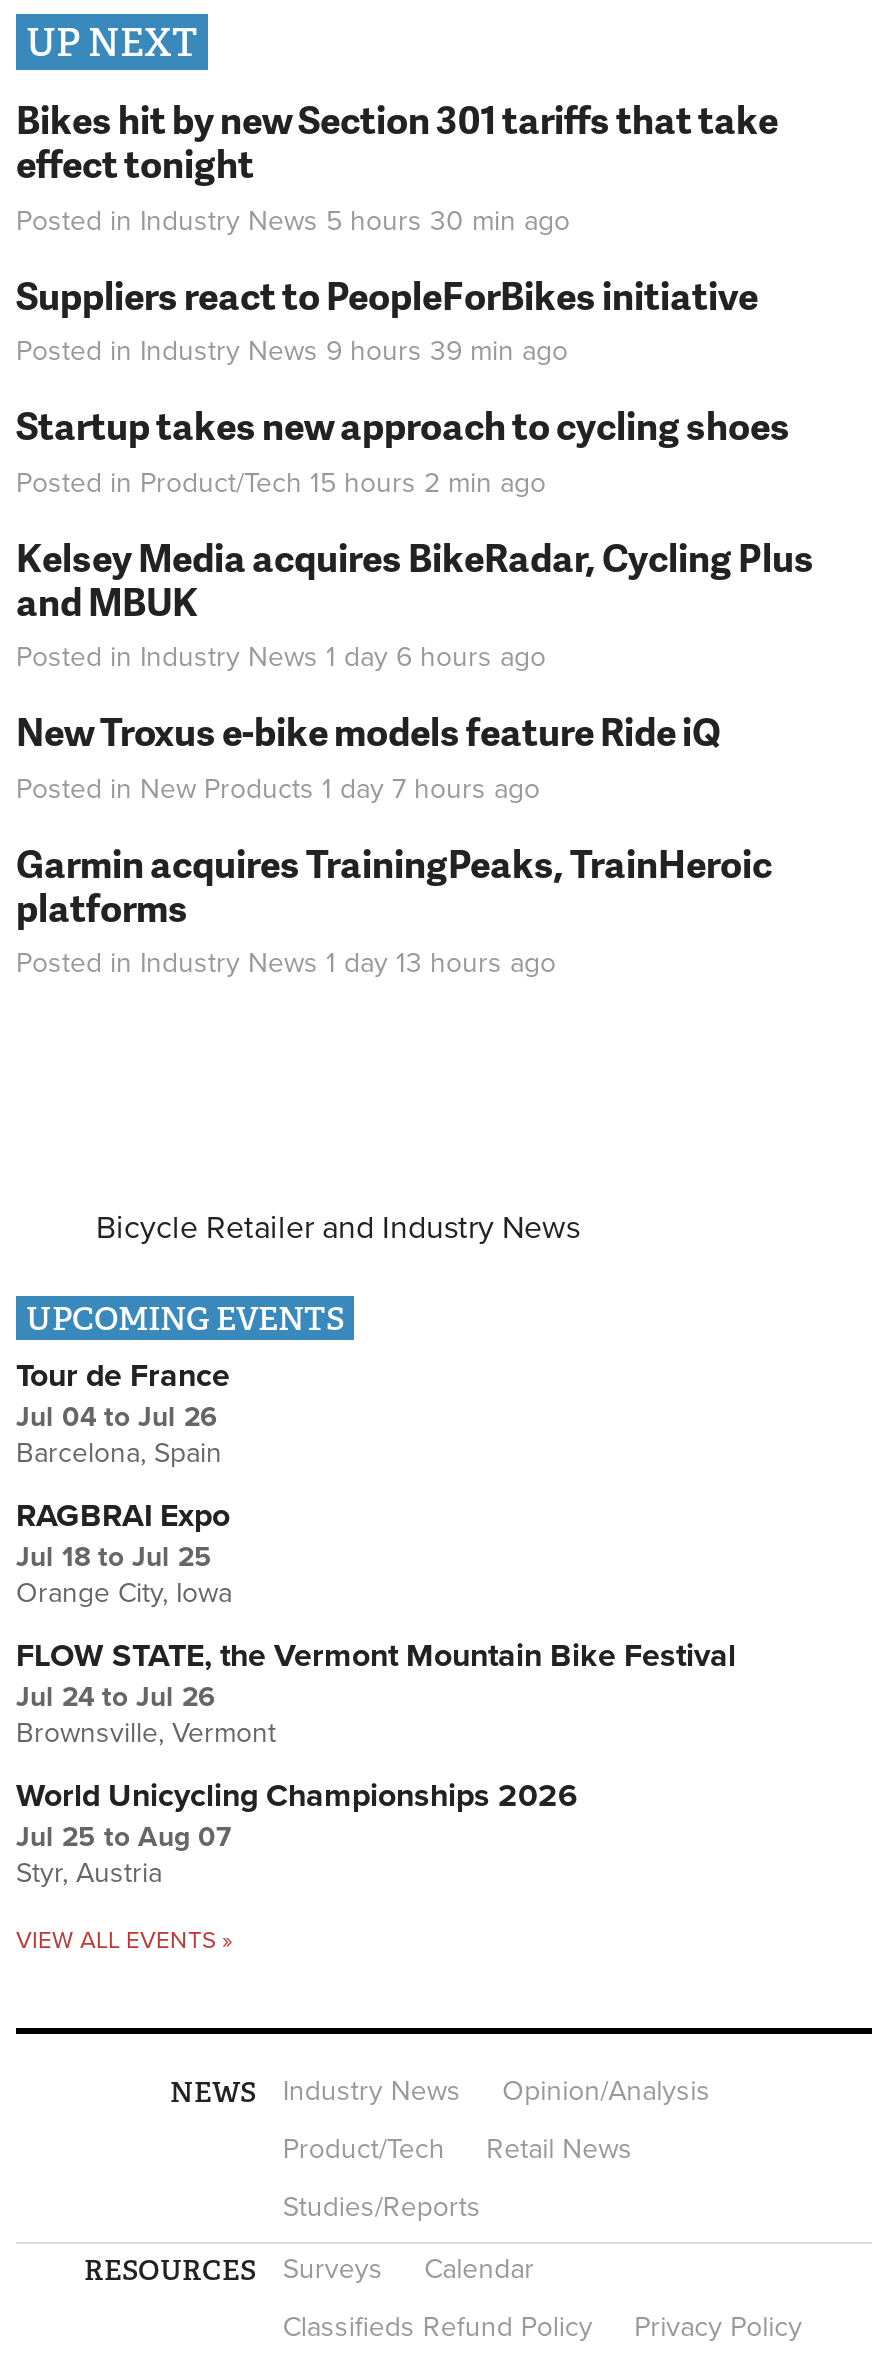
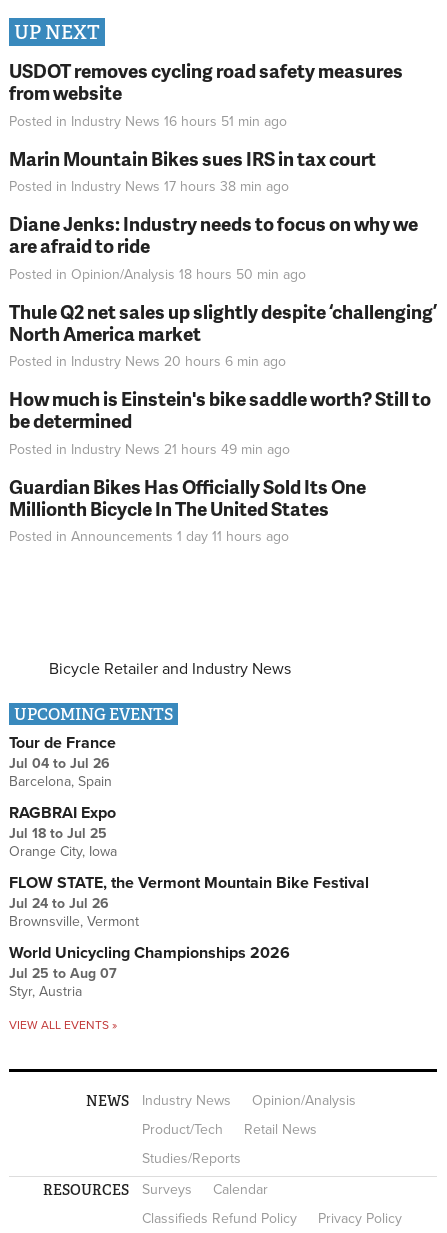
[16,93,778,238] Bikes hit by new Section 301 tariffs that take | effect tonight | Posted in Industry News 5 hours 30 min ago -> [9,57,403,130] USDOT removes cycling road safety measures | from website | Posted in Industry News 16 hours 51 min ago
[16,268,758,369] Suppliers react to PeopleForBikes initiative | Posted in Industry News 9 hours 39 min ago -> [9,145,376,195] Marin Mountain Bikes sues IRS in tax court | Posted in Industry News 17 hours 38 min ago
[16,399,790,500] Startup takes new approach to cycling shoes | Posted in Product/Tech 15 hours 2 min ago -> [9,210,418,283] Diane Jenks: Industry needs to focus on why we | are afraid to ride | Posted in Opinion/Analysis 18 hours 50 min ago
[16,530,814,675] Kelsey Media acquires BikeRadar, Cycling Plus | and MBUK | Posted in Industry News 1 day 6 hours ago -> [9,298,437,370] Thule Q2 net sales up slightly despite ‘challenging’ | North America market | Posted in Industry News 20 hours 6 min ago
[16,705,720,806] New Troxus e-bike models feature Ride iQ | Posted in New Products 1 day 7 hours ago -> [9,385,431,458] How much is Einstein's bike saddle worth? Still to | be determined | Posted in Industry News 21 hours 49 min ago
[16,836,772,981] Garmin acquires TrainingPeaks, TrainHeroic | platforms | Posted in Industry News 1 day 13 hours ago -> [9,473,366,545] Guardian Bikes Has Officially Sold Its One | Millionth Bicycle In The United States | Posted in Announcements 1 day 11 hours ago

